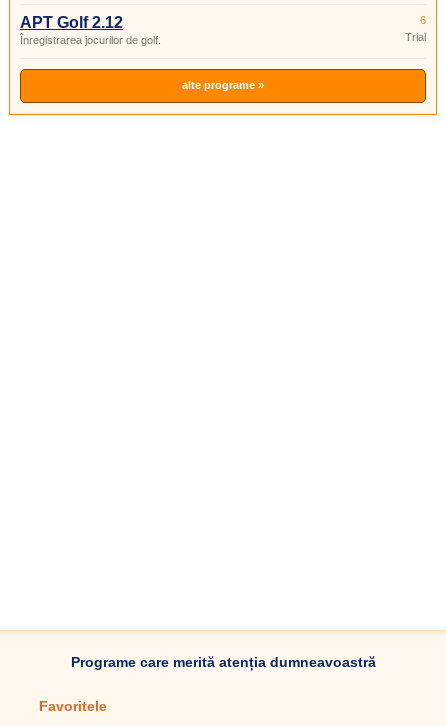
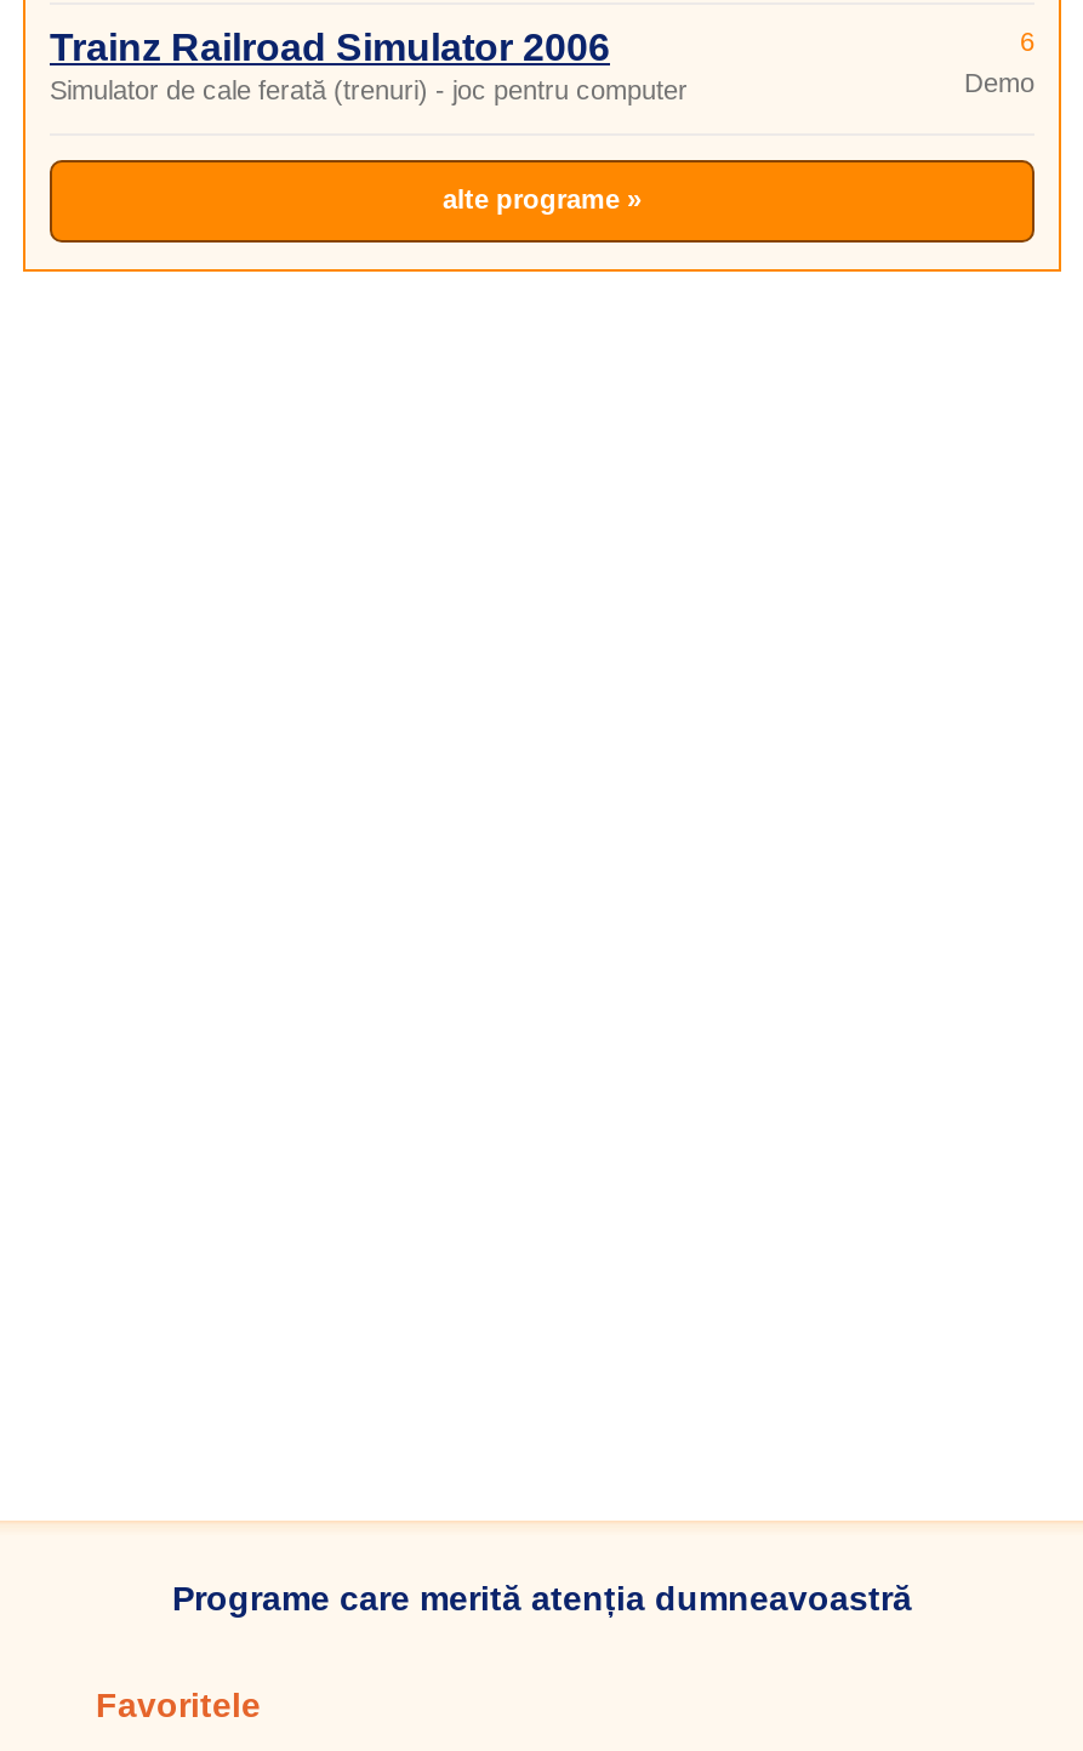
[20,14,161,46] APT Golf 2.12 | Înregistrarea jocurilor de golf. -> [50,27,688,104] Trainz Railroad Simulator 2006 | Simulator de cale ferată (trenuri) - joc pentru computer
[405,31,426,43] Trial -> [964,68,1034,97] Demo

